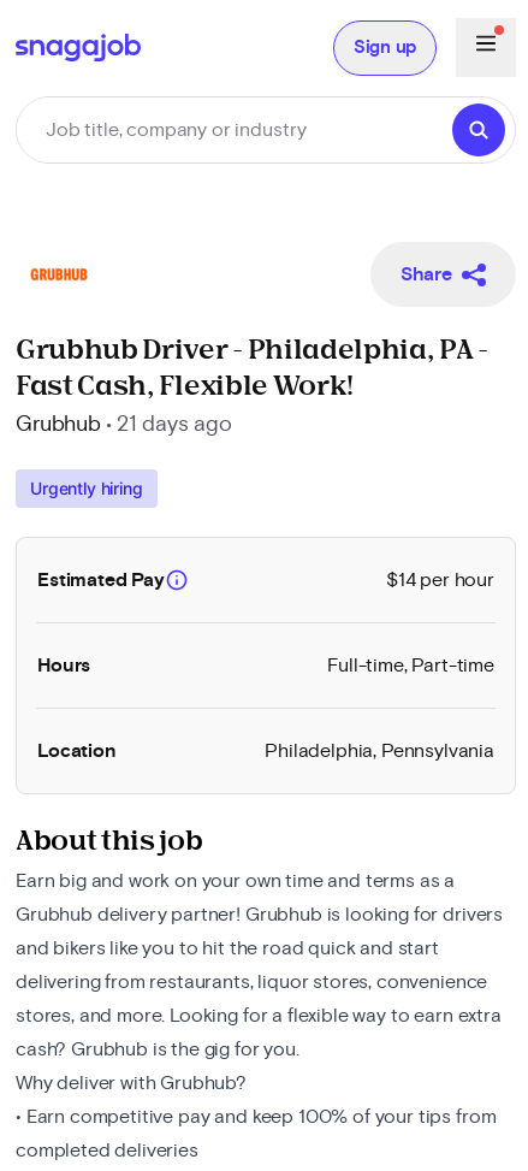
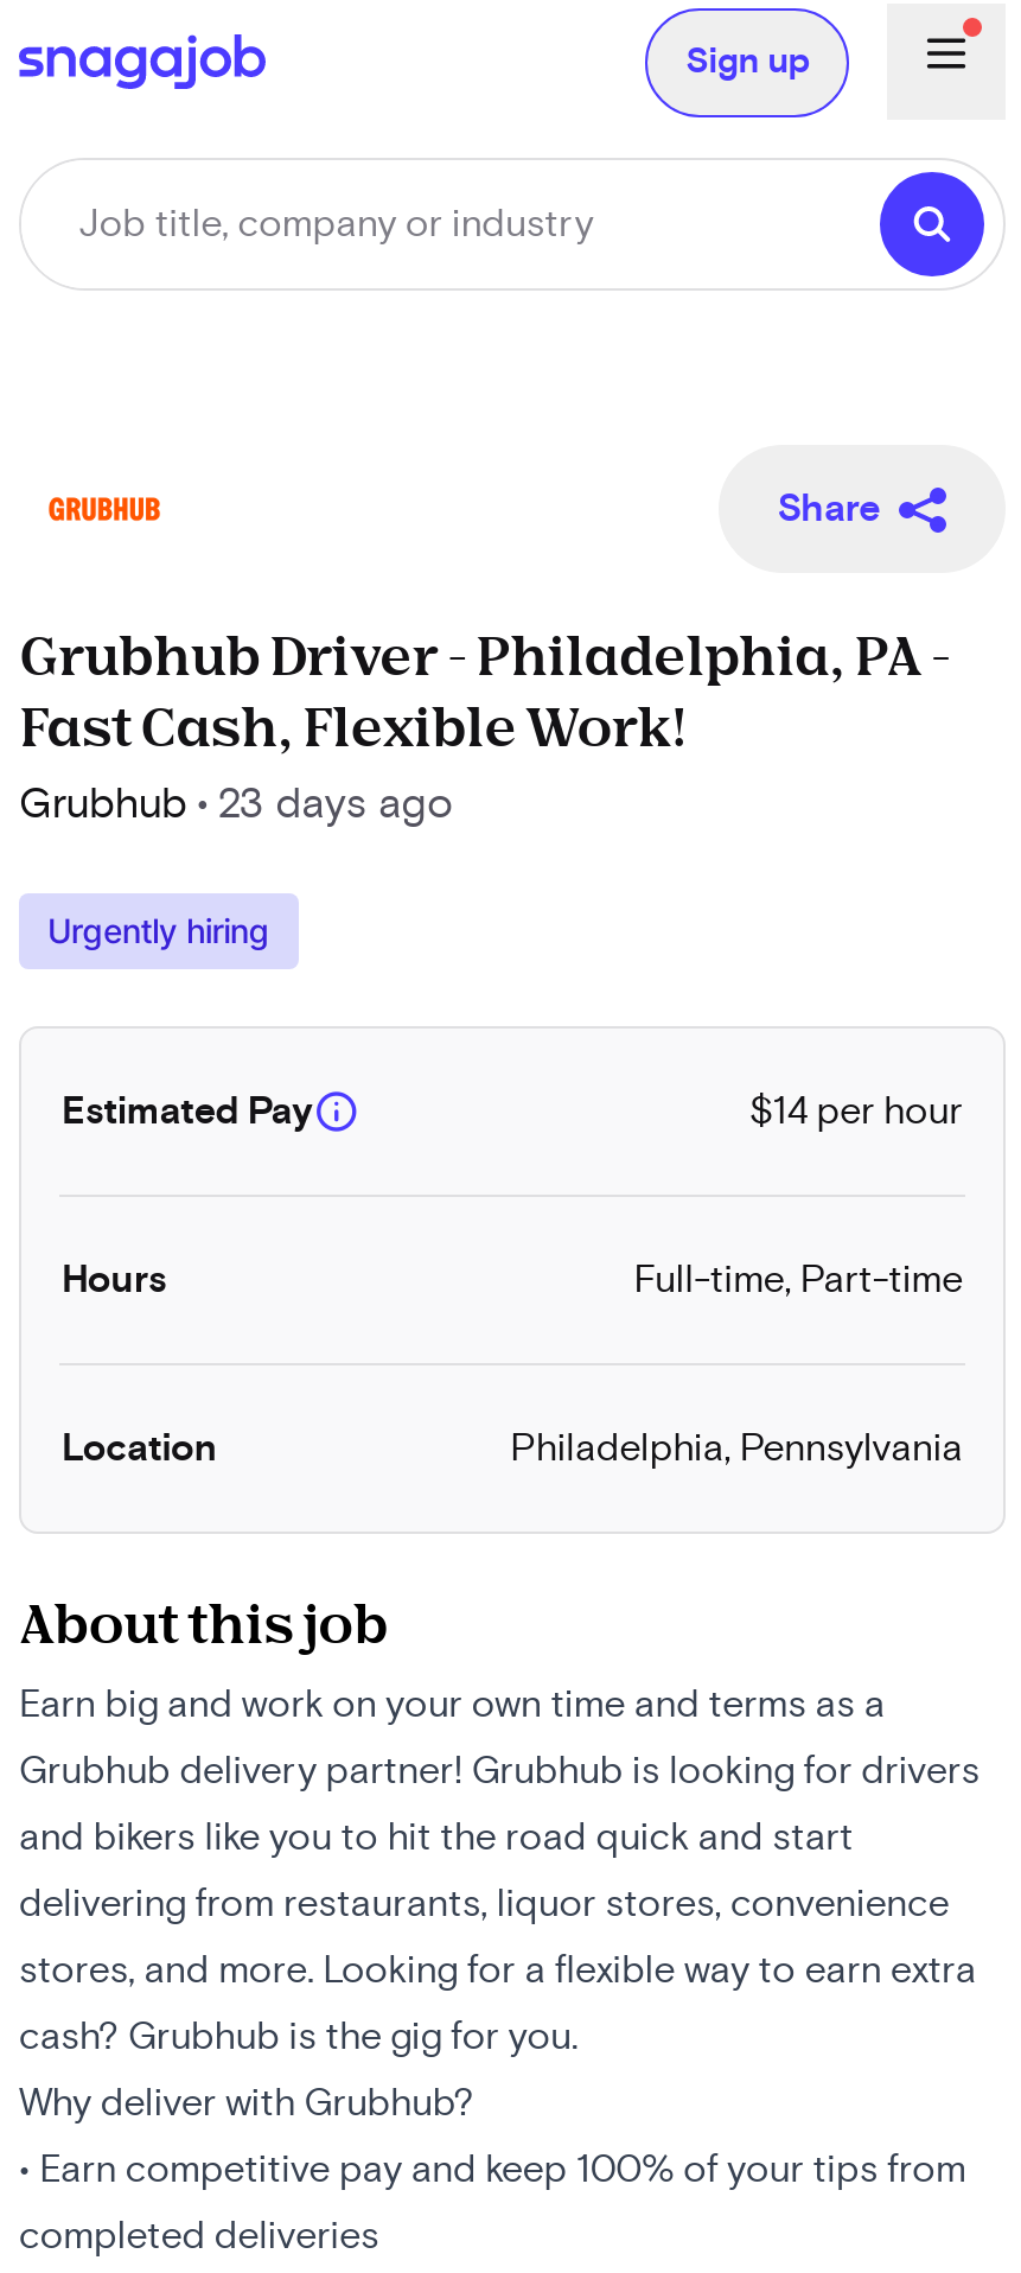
[16,414,232,436] Grubhub • 21 days ago -> [19,784,453,827] Grubhub • 23 days ago

